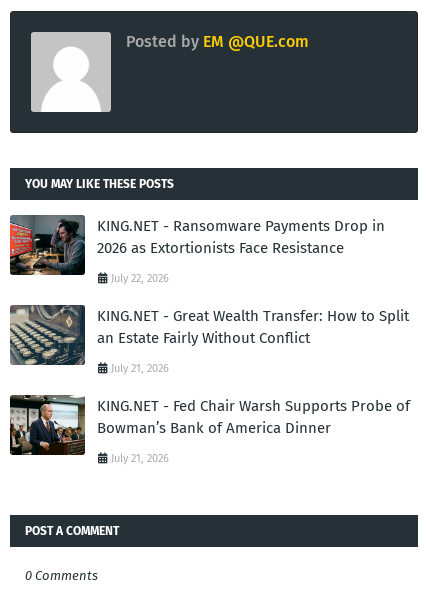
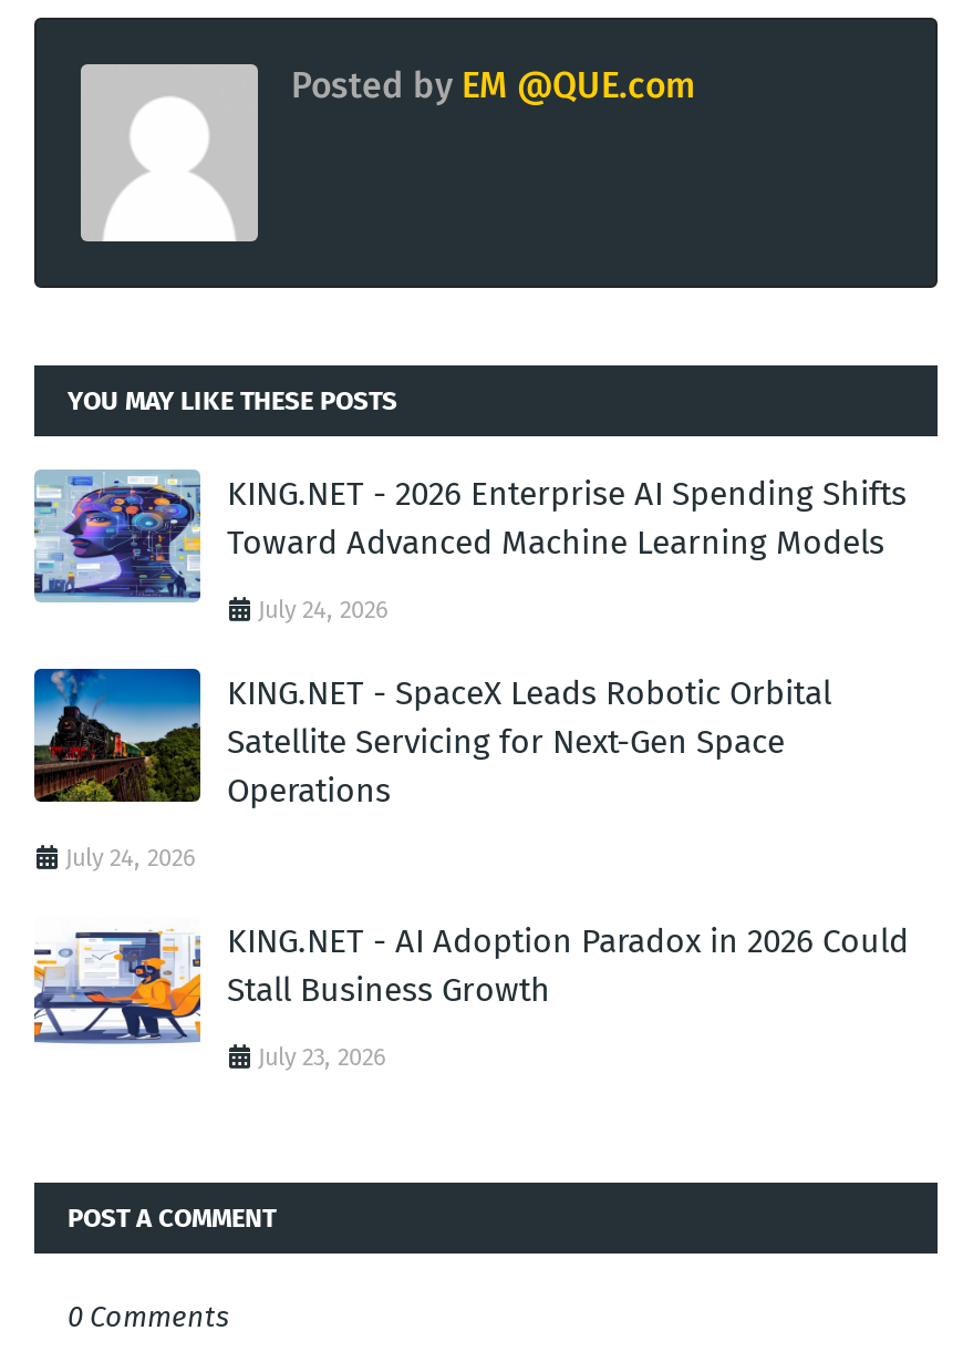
[9,215,385,276] [image] | KING.NET - Ransomware Payments Drop in | 2026 as Extortionists Face Resistance -> [32,472,907,602] [image] | KING.NET - 2026 Enterprise AI Spending Shifts | Toward Advanced Machine Learning Models
[111,272,169,285] July 22, 2026 -> [258,596,389,625] July 24, 2026
[9,304,409,355] [image] | KING.NET - Great Wealth Transfer: How to Split | an Estate Fairly Without Conflict -> [32,667,831,811] [image] | KING.NET - SpaceX Leads Robotic Orbital | Satellite Servicing for Next-Gen Space | Operations
[111,362,169,375] July 21, 2026 -> [65,844,196,873] July 24, 2026
[9,397,410,456] [image] | KING.NET - Fed Chair Warsh Supports Probe of | Bowman’s Bank of America Dinner -> [32,917,909,1045] [image] | KING.NET - AI Adoption Paradox in 2026 Could | Stall Business Growth
[111,452,169,465] July 21, 2026 -> [258,1044,386,1073] July 23, 2026

